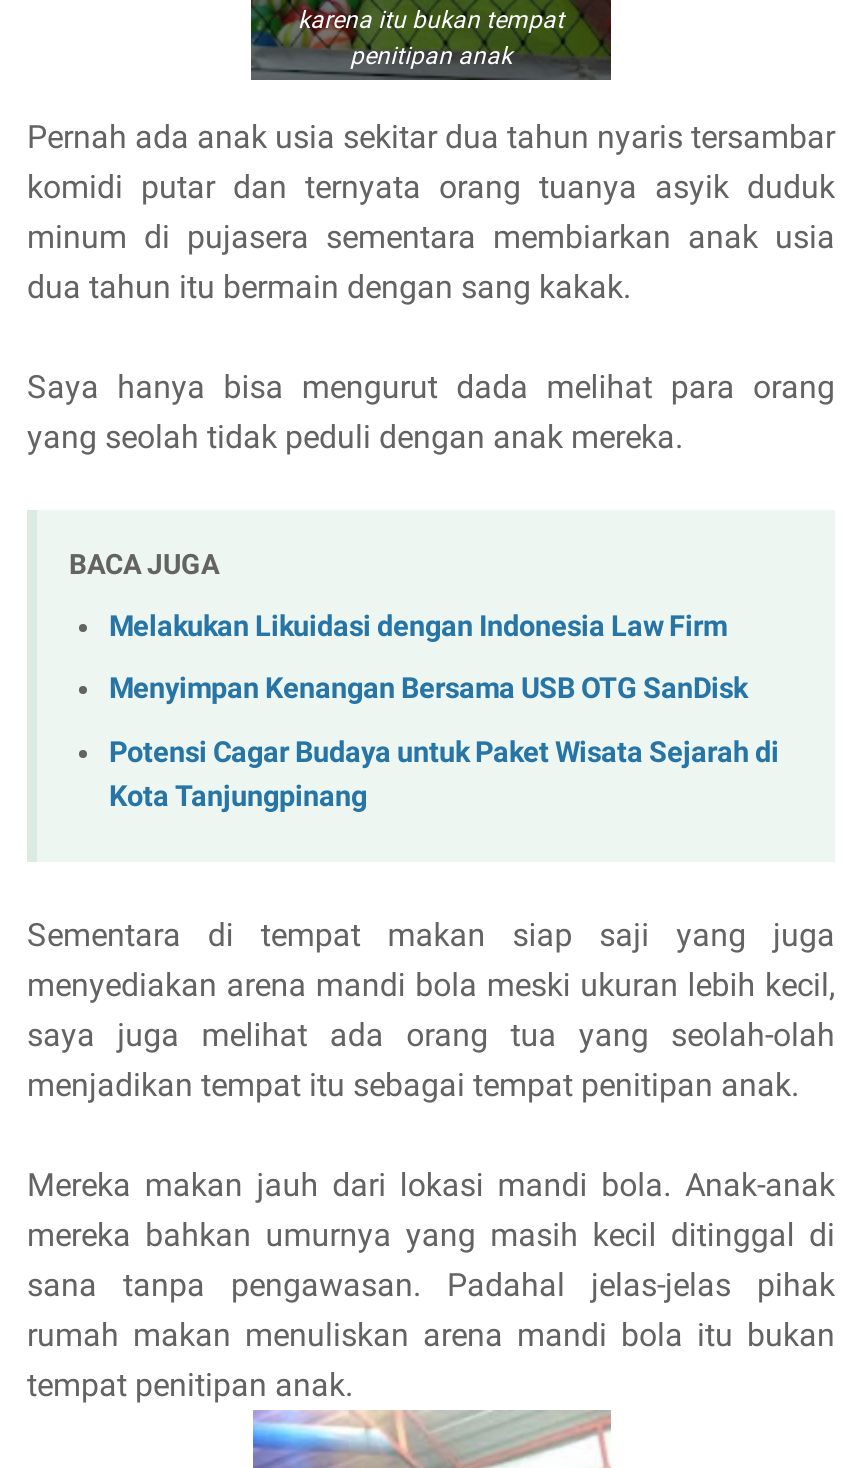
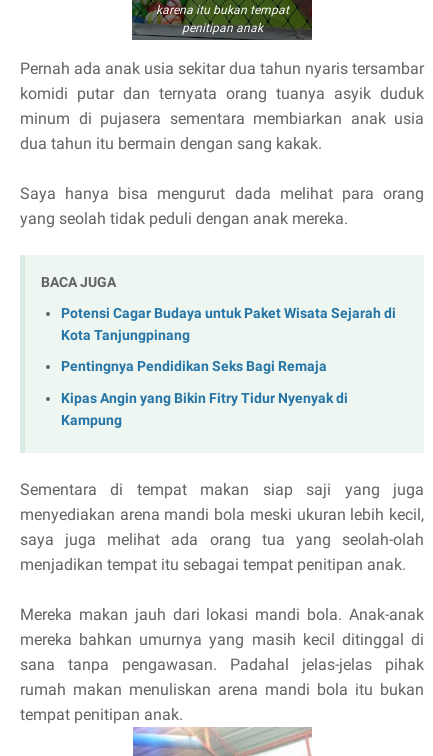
[109,609,747,706] Melakukan Likuidasi dengan Indonesia Law Firm | Menyimpan Kenangan Bersama USB OTG SanDisk -> none
moved [109,736,779,814] -> [61,305,396,344]: Potensi Cagar Budaya untuk Paket Wisata Sejarah di | Kota Tanjungpinang
none -> [61,358,348,429] Pentingnya Pendidikan Seks Bagi Remaja | Kipas Angin yang Bikin Fitry Tidur Nyenyak di | Kampung

